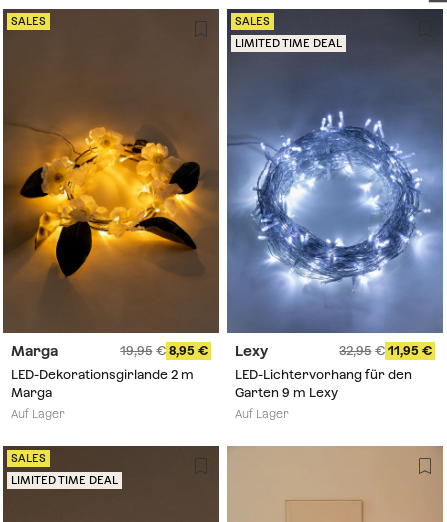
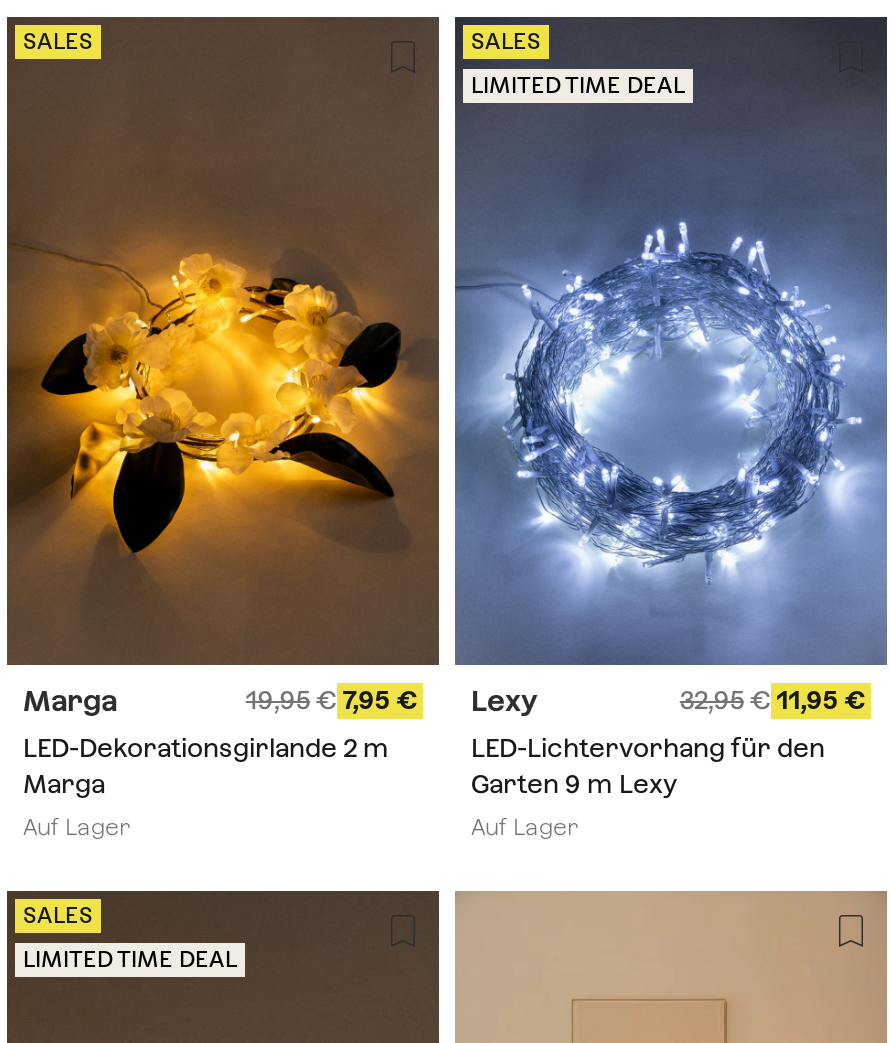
[169,343,195,358] 8,95 -> [342,685,390,715] 7,95

